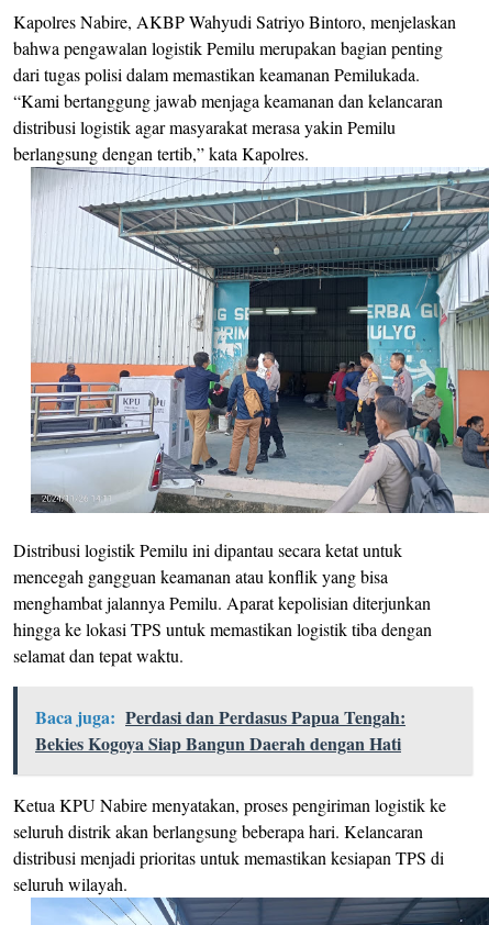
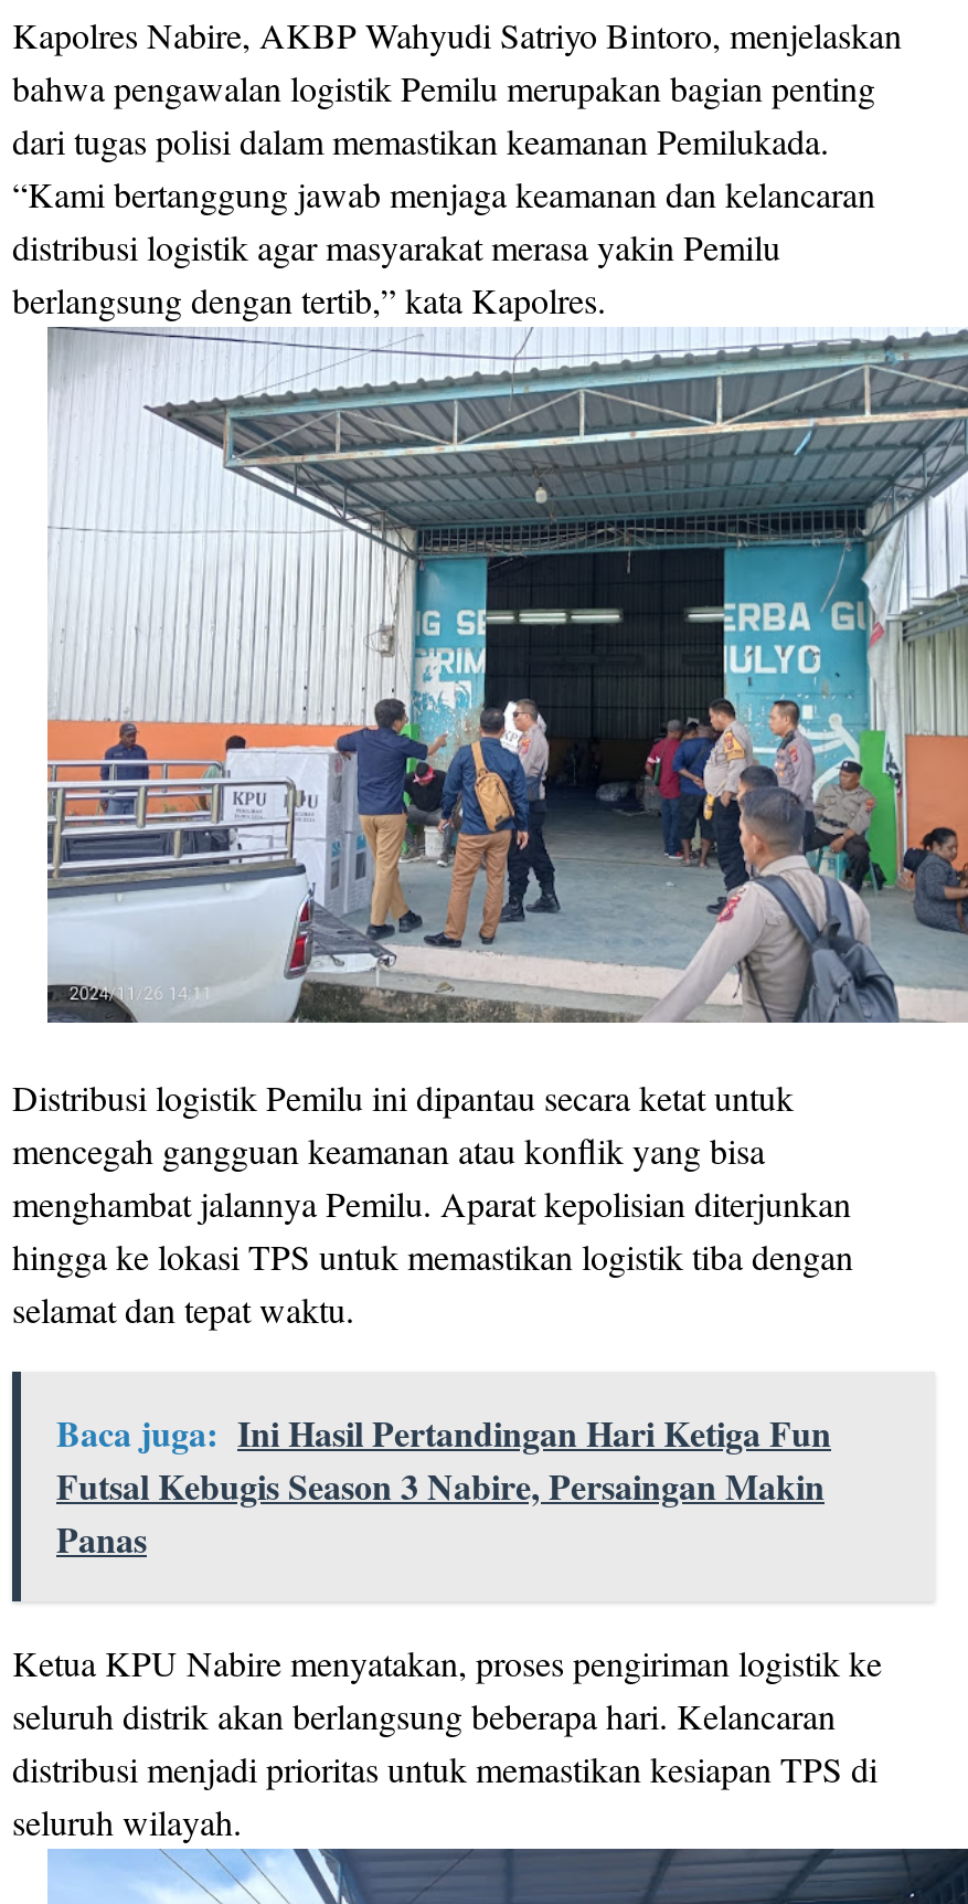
[35,704,405,755] Baca juga: Perdasi dan Perdasus Papua Tengah: | Bekies Kogoya Siap Bangun Daerah dengan Hati -> [56,1406,831,1563] Baca juga: Ini Hasil Pertandingan Hari Ketiga Fun | Futsal Kebugis Season 3 Nabire, Persaingan Makin | Panas

